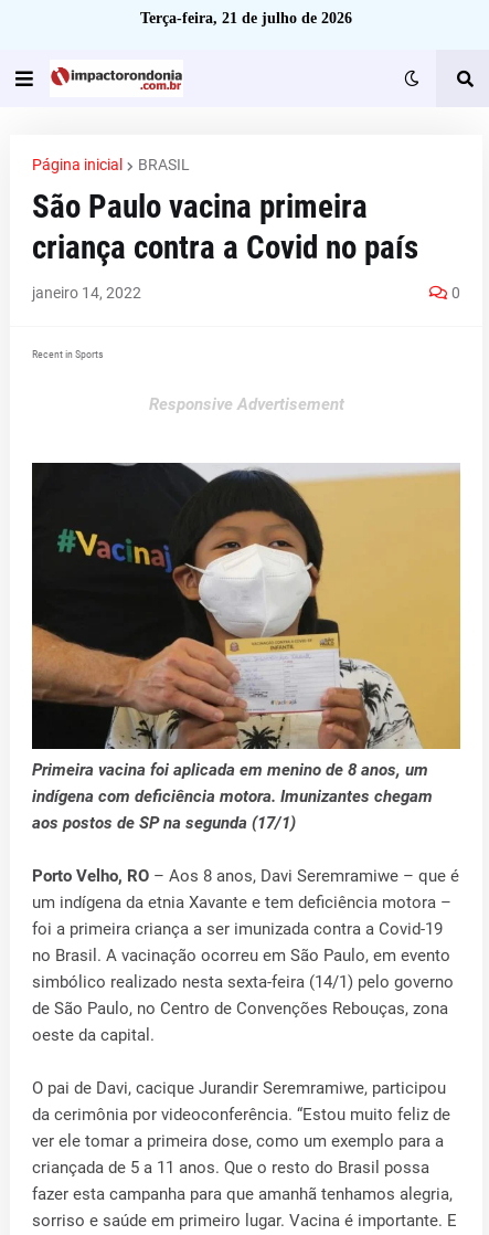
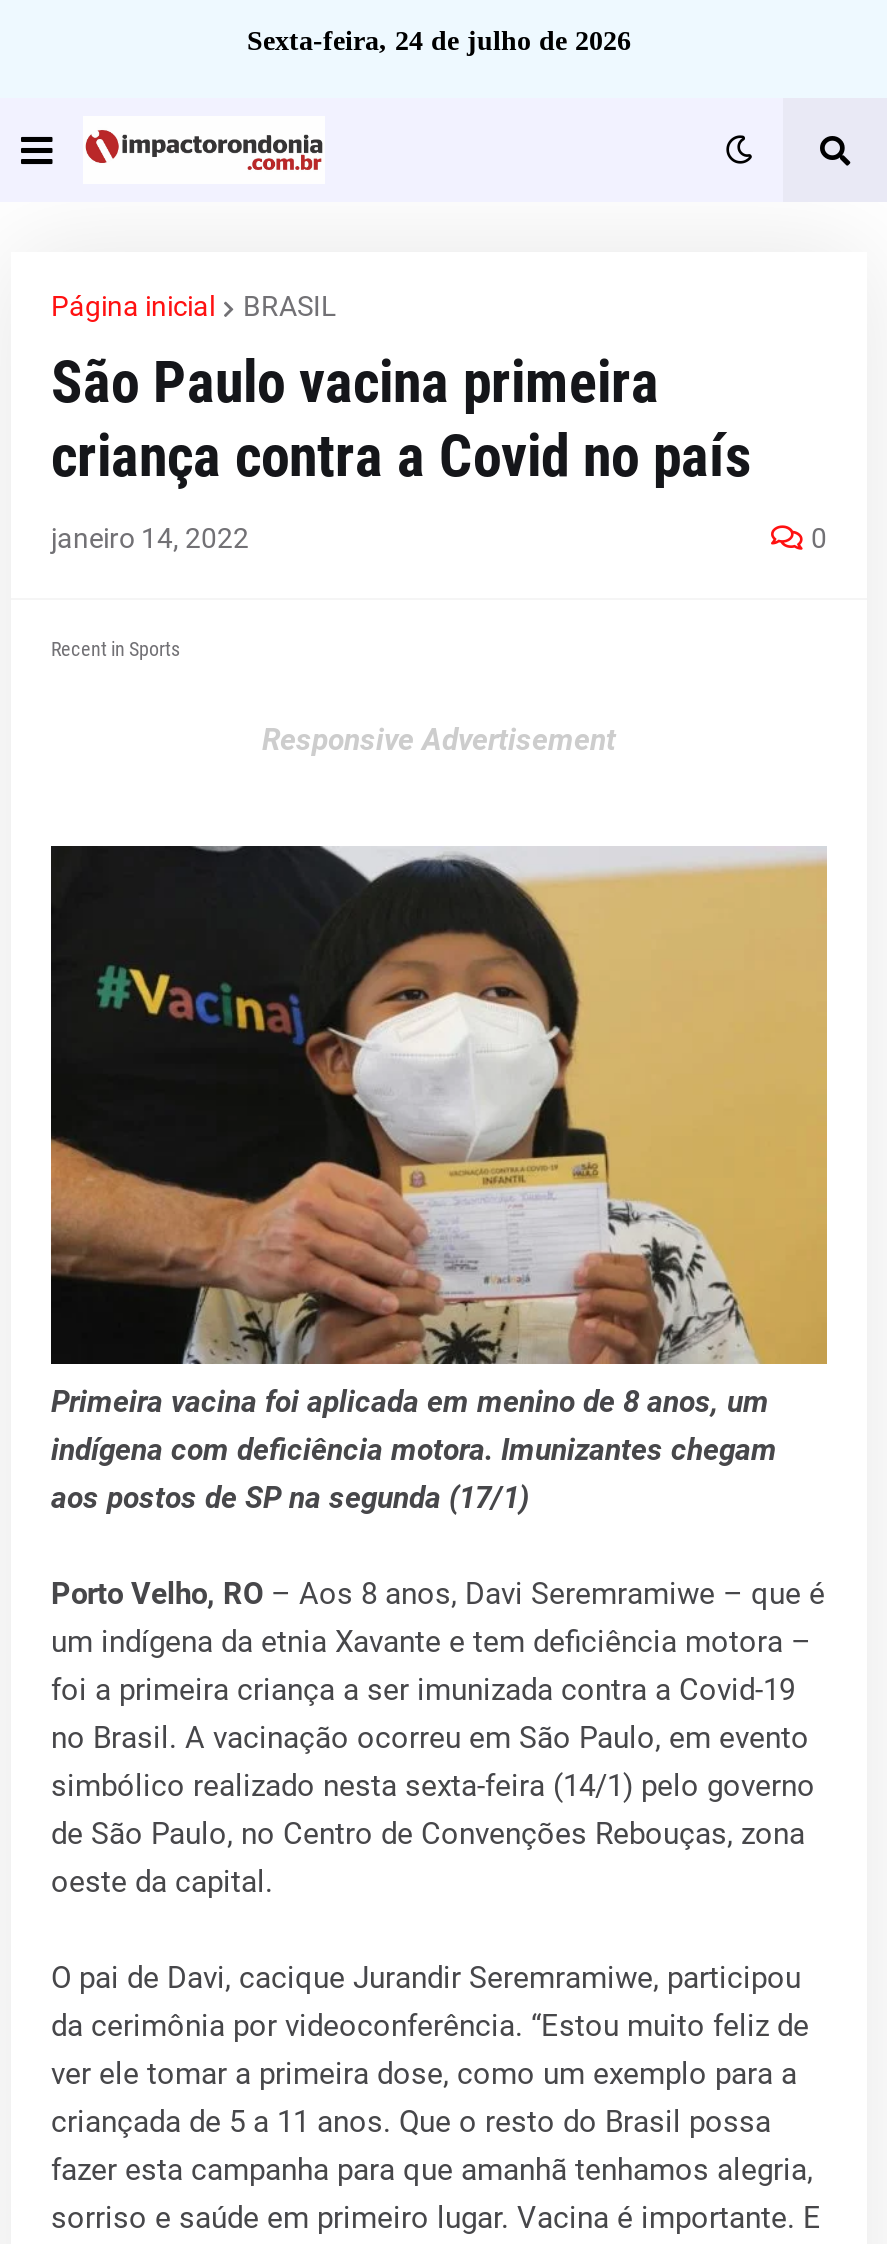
[140,10,352,27] Terça-feira, 21 de julho de 2026 -> [247,26,631,56] Sexta-feira, 24 de julho de 2026

